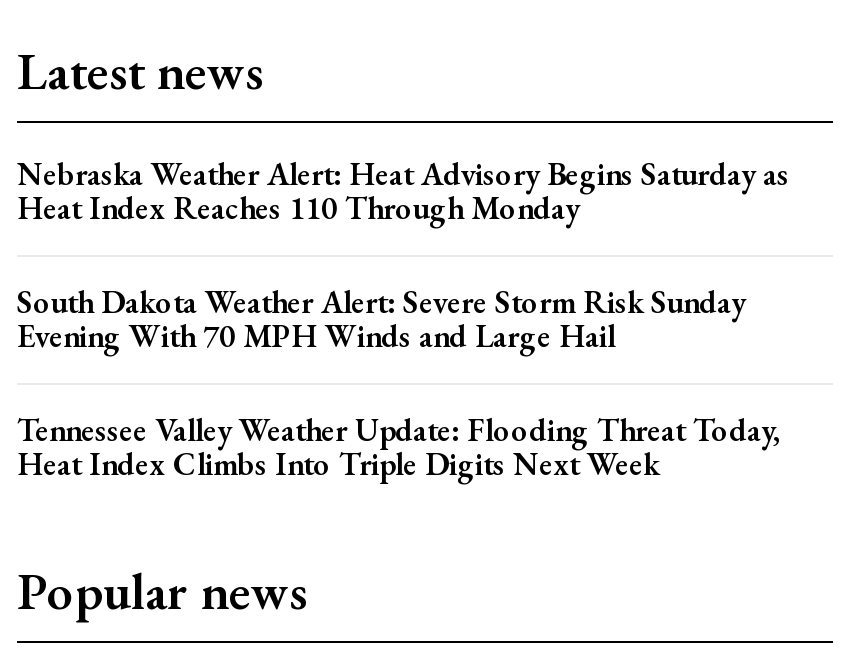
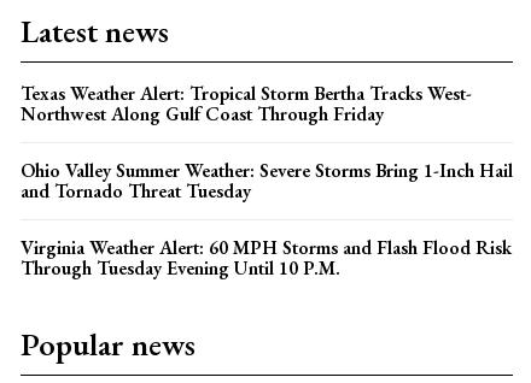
[17,153,789,229] Nebraska Weather Alert: Heat Advisory Begins Saturday as | Heat Index Reaches 110 Through Monday -> [21,81,472,126] Texas Weather Alert: Tropical Storm Bertha Tracks West- | Northwest Along Gulf Coast Through Friday
[17,281,745,357] South Dakota Weather Alert: Severe Storm Risk Sunday | Evening With 70 MPH Winds and Large Hail -> [21,158,513,203] Ohio Valley Summer Weather: Severe Storms Bring 1-Inch Hail | and Tornado Threat Tuesday
[17,409,781,485] Tennessee Valley Weather Update: Flooding Threat Today, | Heat Index Climbs Into Triple Digits Next Week -> [21,235,512,281] Virginia Weather Alert: 60 MPH Storms and Flash Flood Risk | Through Tuesday Evening Until 10 P.M.

